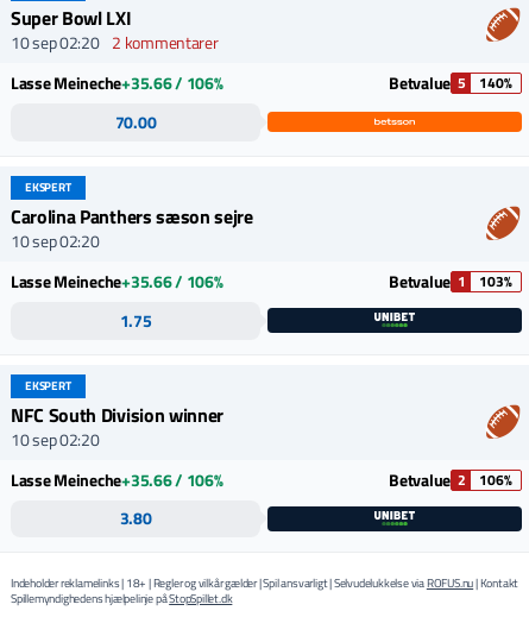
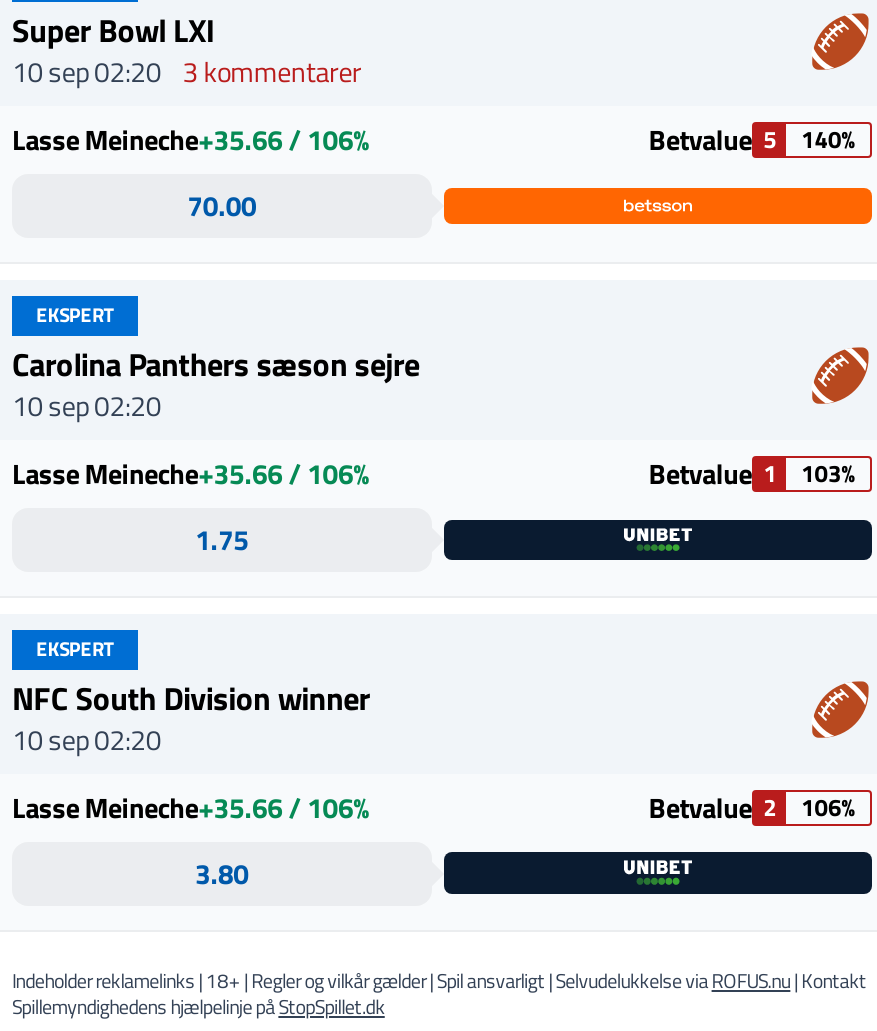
[11,30,218,55] 10 sep 02:20 2 kommentarer -> [12,50,361,92] 10 sep 02:20 3 kommentarer

